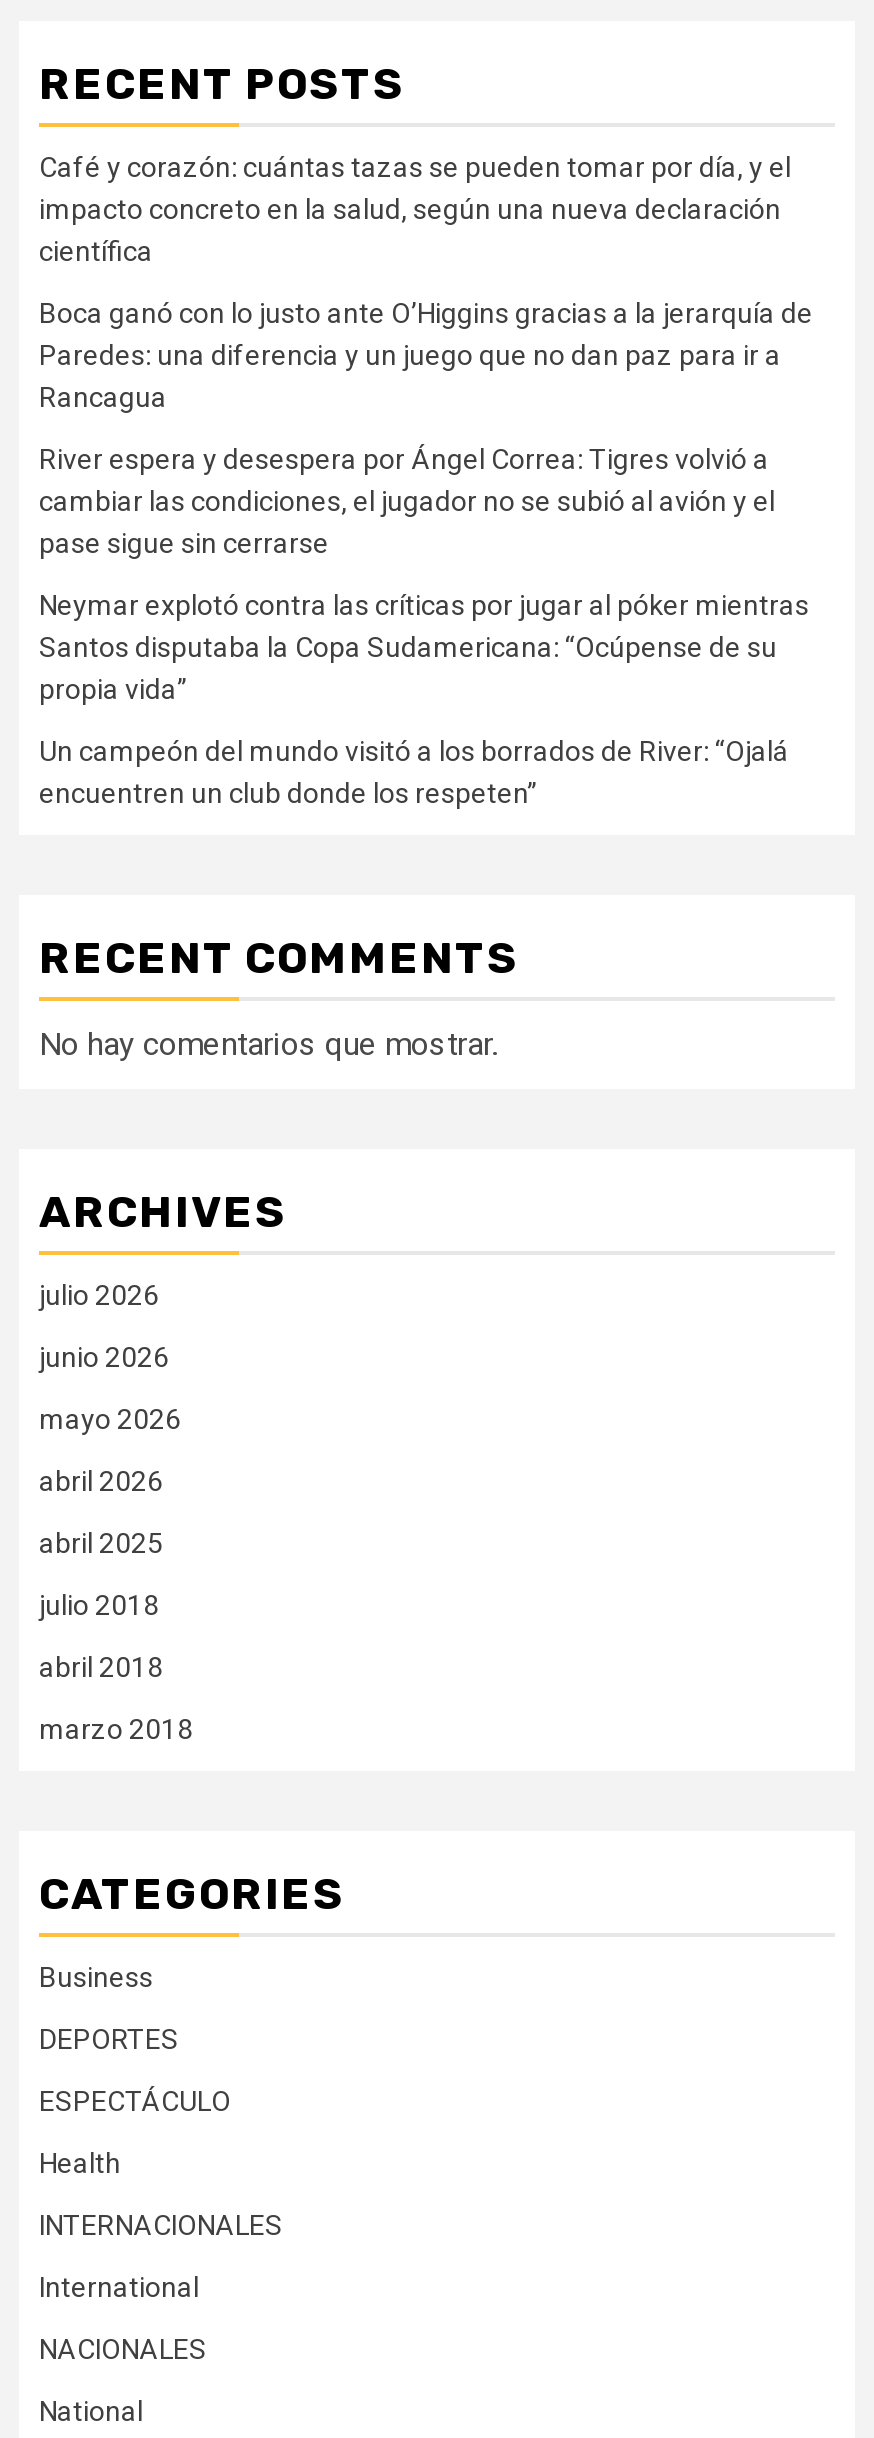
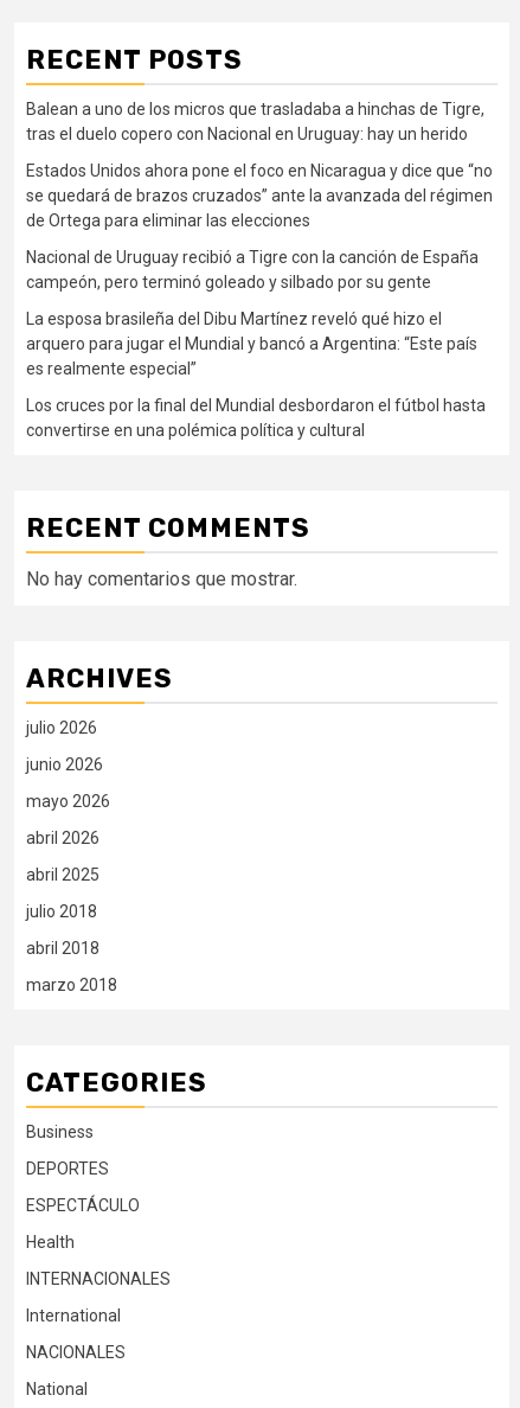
[39,150,791,266] Café y corazón: cuántas tazas se pueden tomar por día, y el | impacto concreto en la salud, según una nueva declaración | científica -> [26,99,484,143] Balean a uno de los micros que trasladaba a hinchas de Tigre, | tras el duelo copero con Nacional en Uruguay: hay un herido
[39,296,813,412] Boca ganó con lo justo ante O’Higgins gracias a la jerarquía de | Paredes: una diferencia y un juego que no dan paz para ir a | Rancagua -> [26,161,493,229] Estados Unidos ahora pone el foco en Nicaragua y dice que “no | se quedará de brazos cruzados” ante la avanzada del régimen | de Ortega para eliminar las elecciones
[39,442,775,558] River espera y desespera por Ángel Correa: Tigres volvió a | cambiar las condiciones, el jugador no se subió al avión y el | pase sigue sin cerrarse -> [26,247,479,291] Nacional de Uruguay recibió a Tigre con la canción de España | campeón, pero terminó goleado y silbado por su gente
[39,588,809,704] Neymar explotó contra las críticas por jugar al póker mientras | Santos disputaba la Copa Sudamericana: “Ocúpense de su | propia vida” -> [26,309,477,378] La esposa brasileña del Dibu Martínez reveló qué hizo el | arquero para jugar el Mundial y bancó a Argentina: “Este país | es realmente especial”
[39,734,789,808] Un campeón del mundo visitó a los borrados de River: “Ojalá | encuentren un club donde los respeten” -> [26,395,486,439] Los cruces por la final del Mundial desbordaron el fútbol hasta | convertirse en una polémica política y cultural

